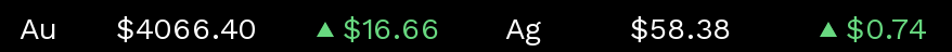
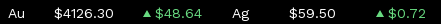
[20,11,257,45] Au $4066.40 -> [8,5,114,21] Au $4126.30
[343,11,542,45] $16.66 Ag -> [155,5,249,21] $48.64 Ag
[630,11,732,45] $58.38 -> [289,5,336,21] $59.50
[846,11,926,45] $0.74 -> [388,5,426,21] $0.72

